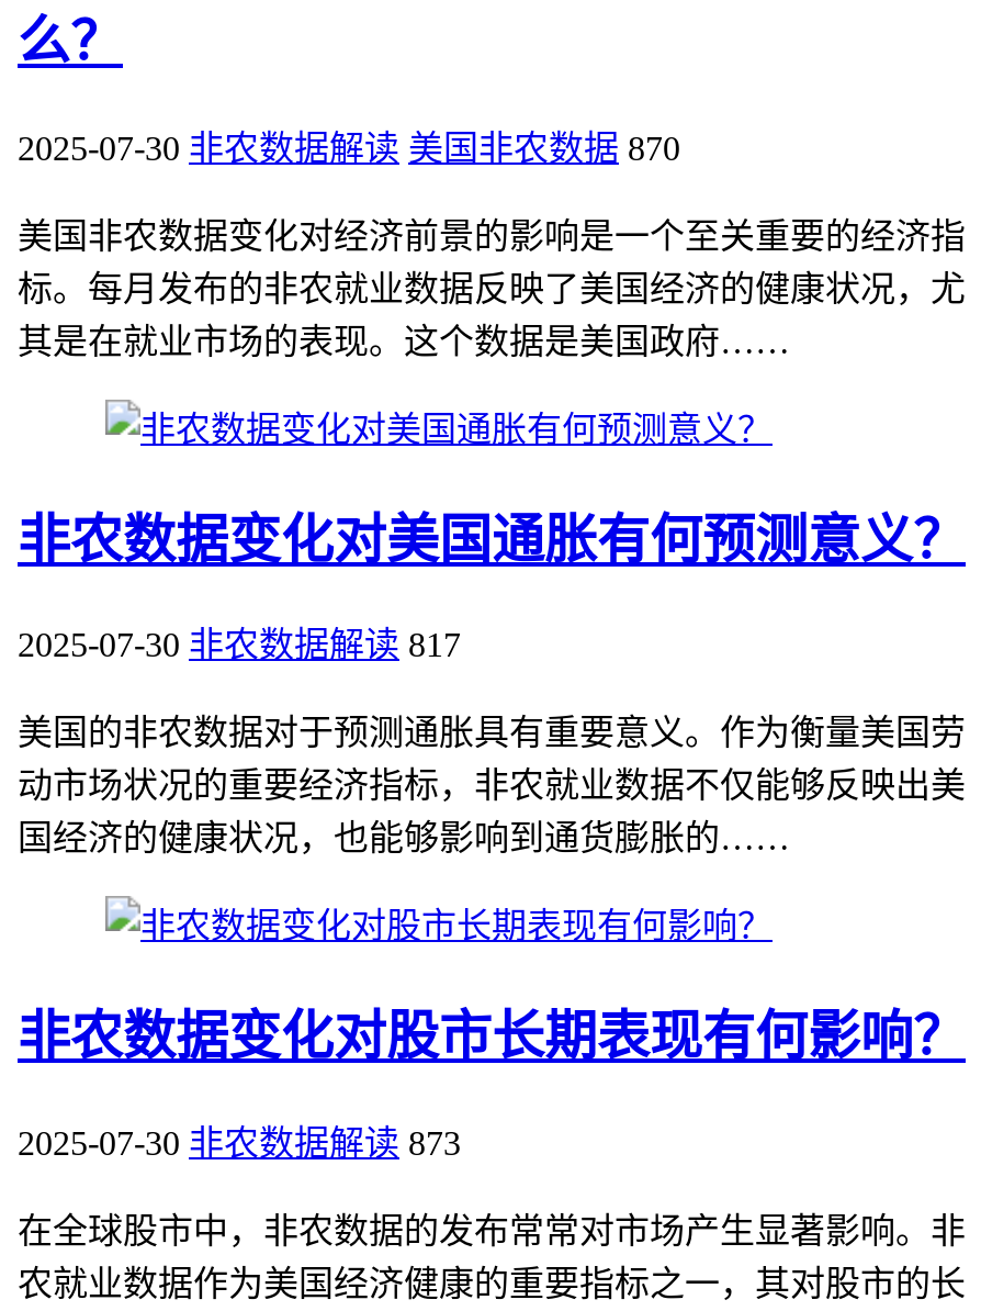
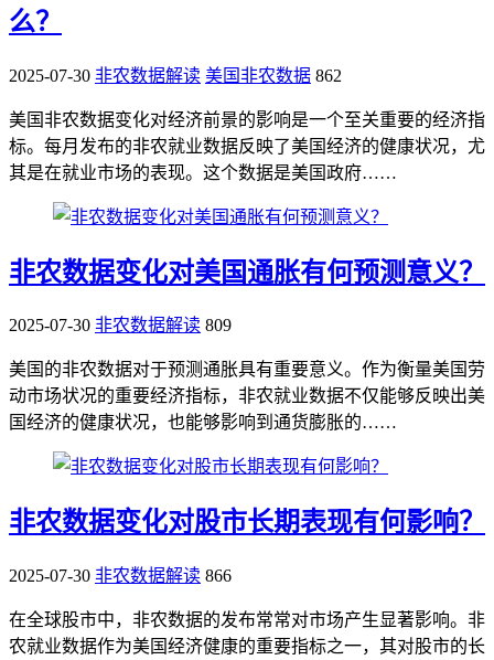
[18,129,680,166] 2025-07-30 非农数据解读 美国非农数据 870 -> [9,66,342,85] 2025-07-30 非农数据解读 美国非农数据 862
[18,627,461,664] 2025-07-30 非农数据解读 817 -> [9,316,232,335] 2025-07-30 非农数据解读 809
[18,1125,461,1162] 2025-07-30 非农数据解读 873 -> [9,566,232,585] 2025-07-30 非农数据解读 866

